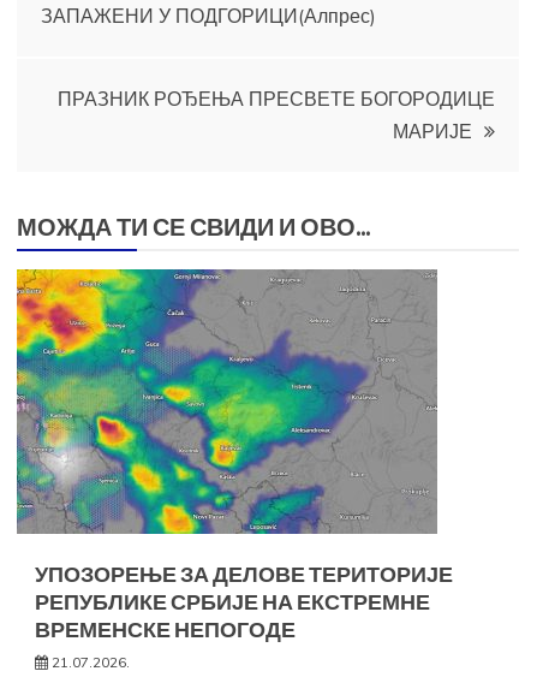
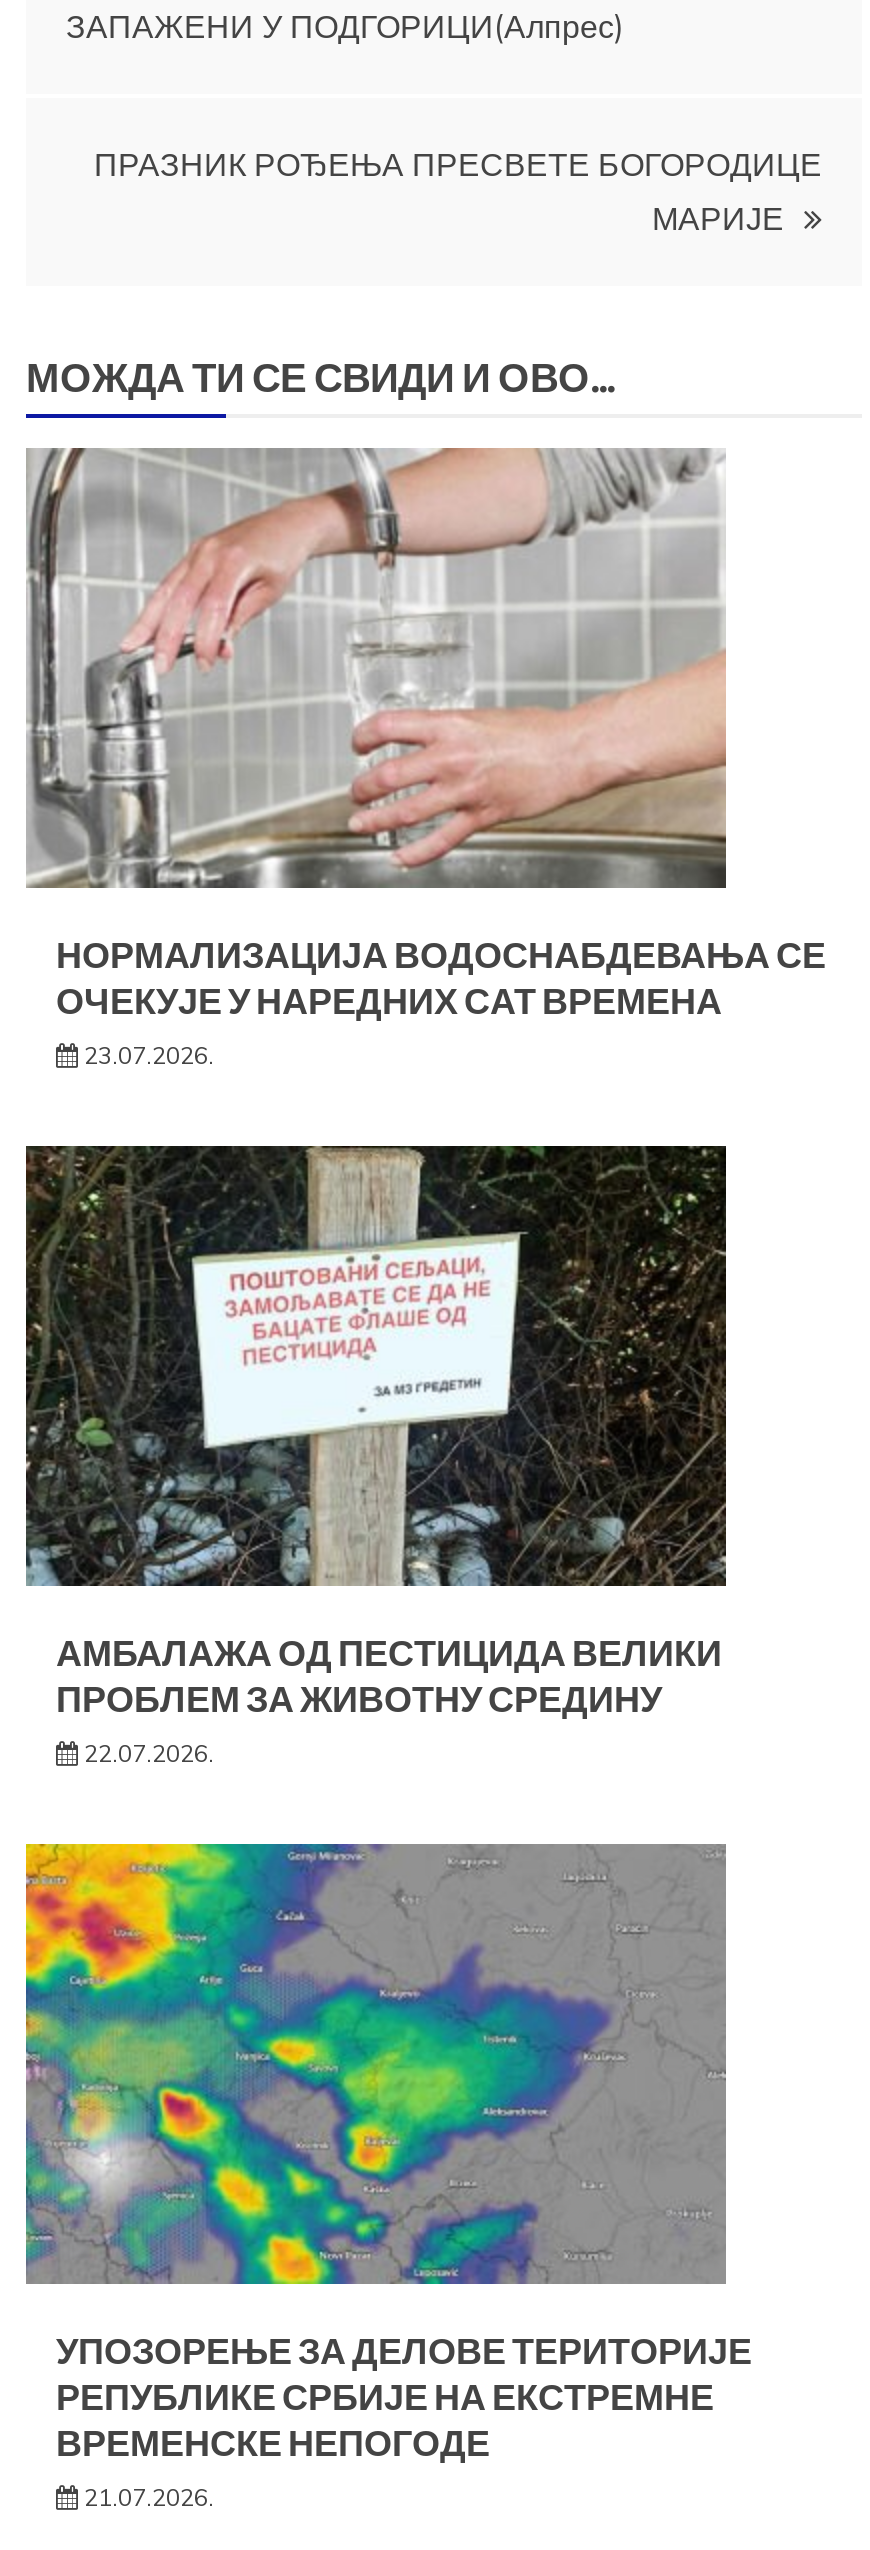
none -> [24,1144,728,1768] [image] | АМБАЛАЖА ОД ПЕСТИЦИДА ВЕЛИКИ | ПРОБЛЕМ ЗА ЖИВОТНУ СРЕДИНУ | 22.07.2026.
none -> [26,446,826,1070] [image] | НОРМАЛИЗАЦИЈА ВОДОСНАБДЕВАЊА СЕ | ОЧЕКУЈЕ У НАРЕДНИХ САТ ВРЕМЕНА | 23.07.2026.

